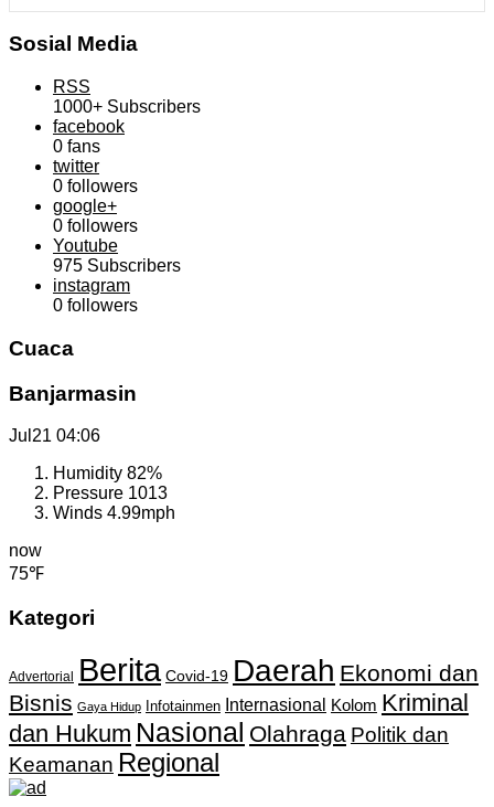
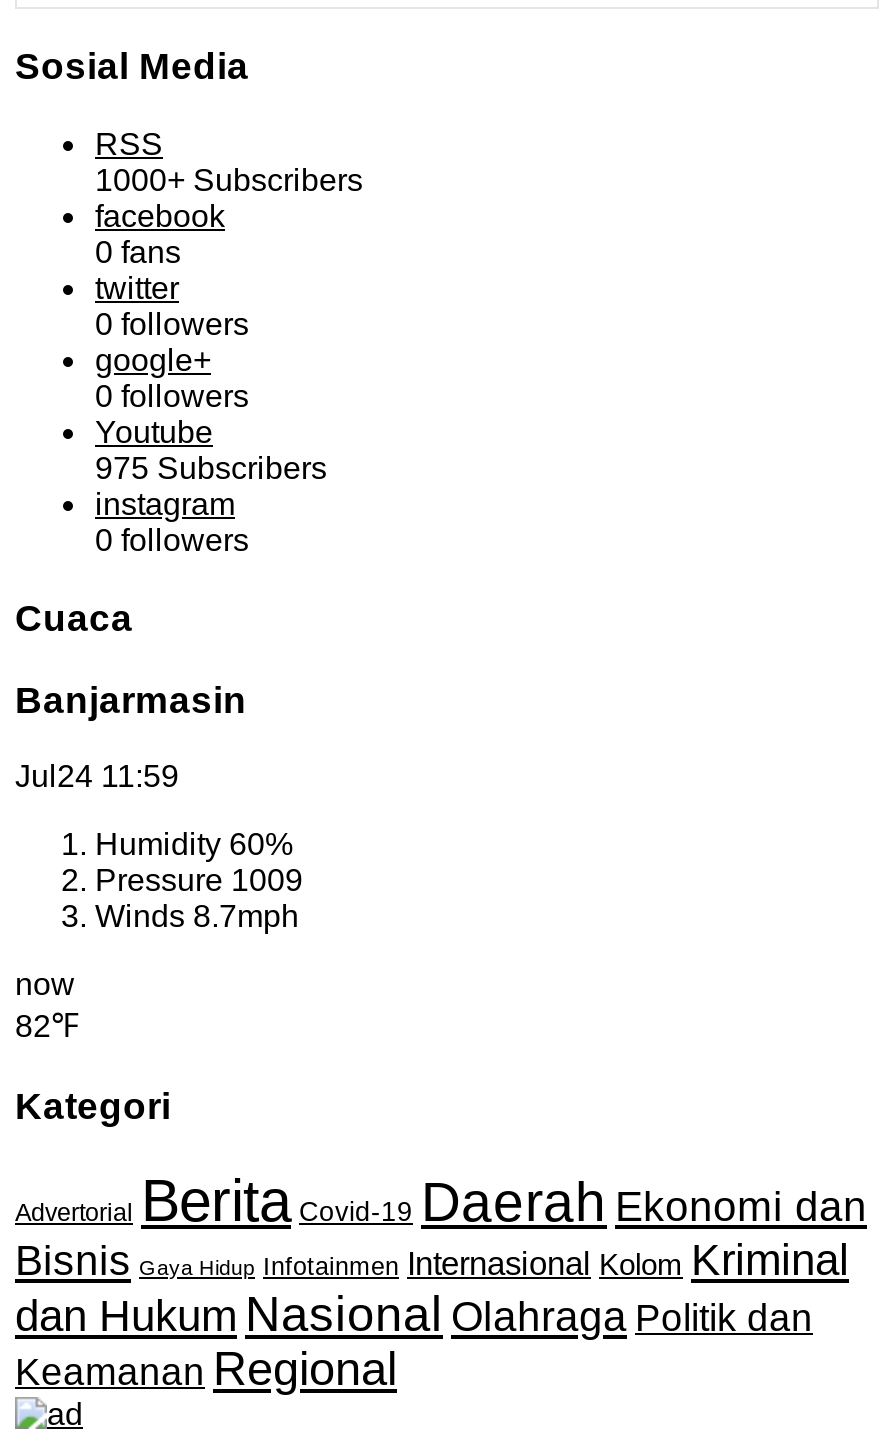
[9,426,100,445] Jul21 04:06 -> [15,760,179,794] Jul24 11:59
[53,464,175,523] Humidity 82% | Pressure 1013 | Winds 4.99mph -> [95,828,303,934] Humidity 60% | Pressure 1009 | Winds 8.7mph
[9,564,44,583] 75℉ -> [15,1010,79,1044] 82℉

